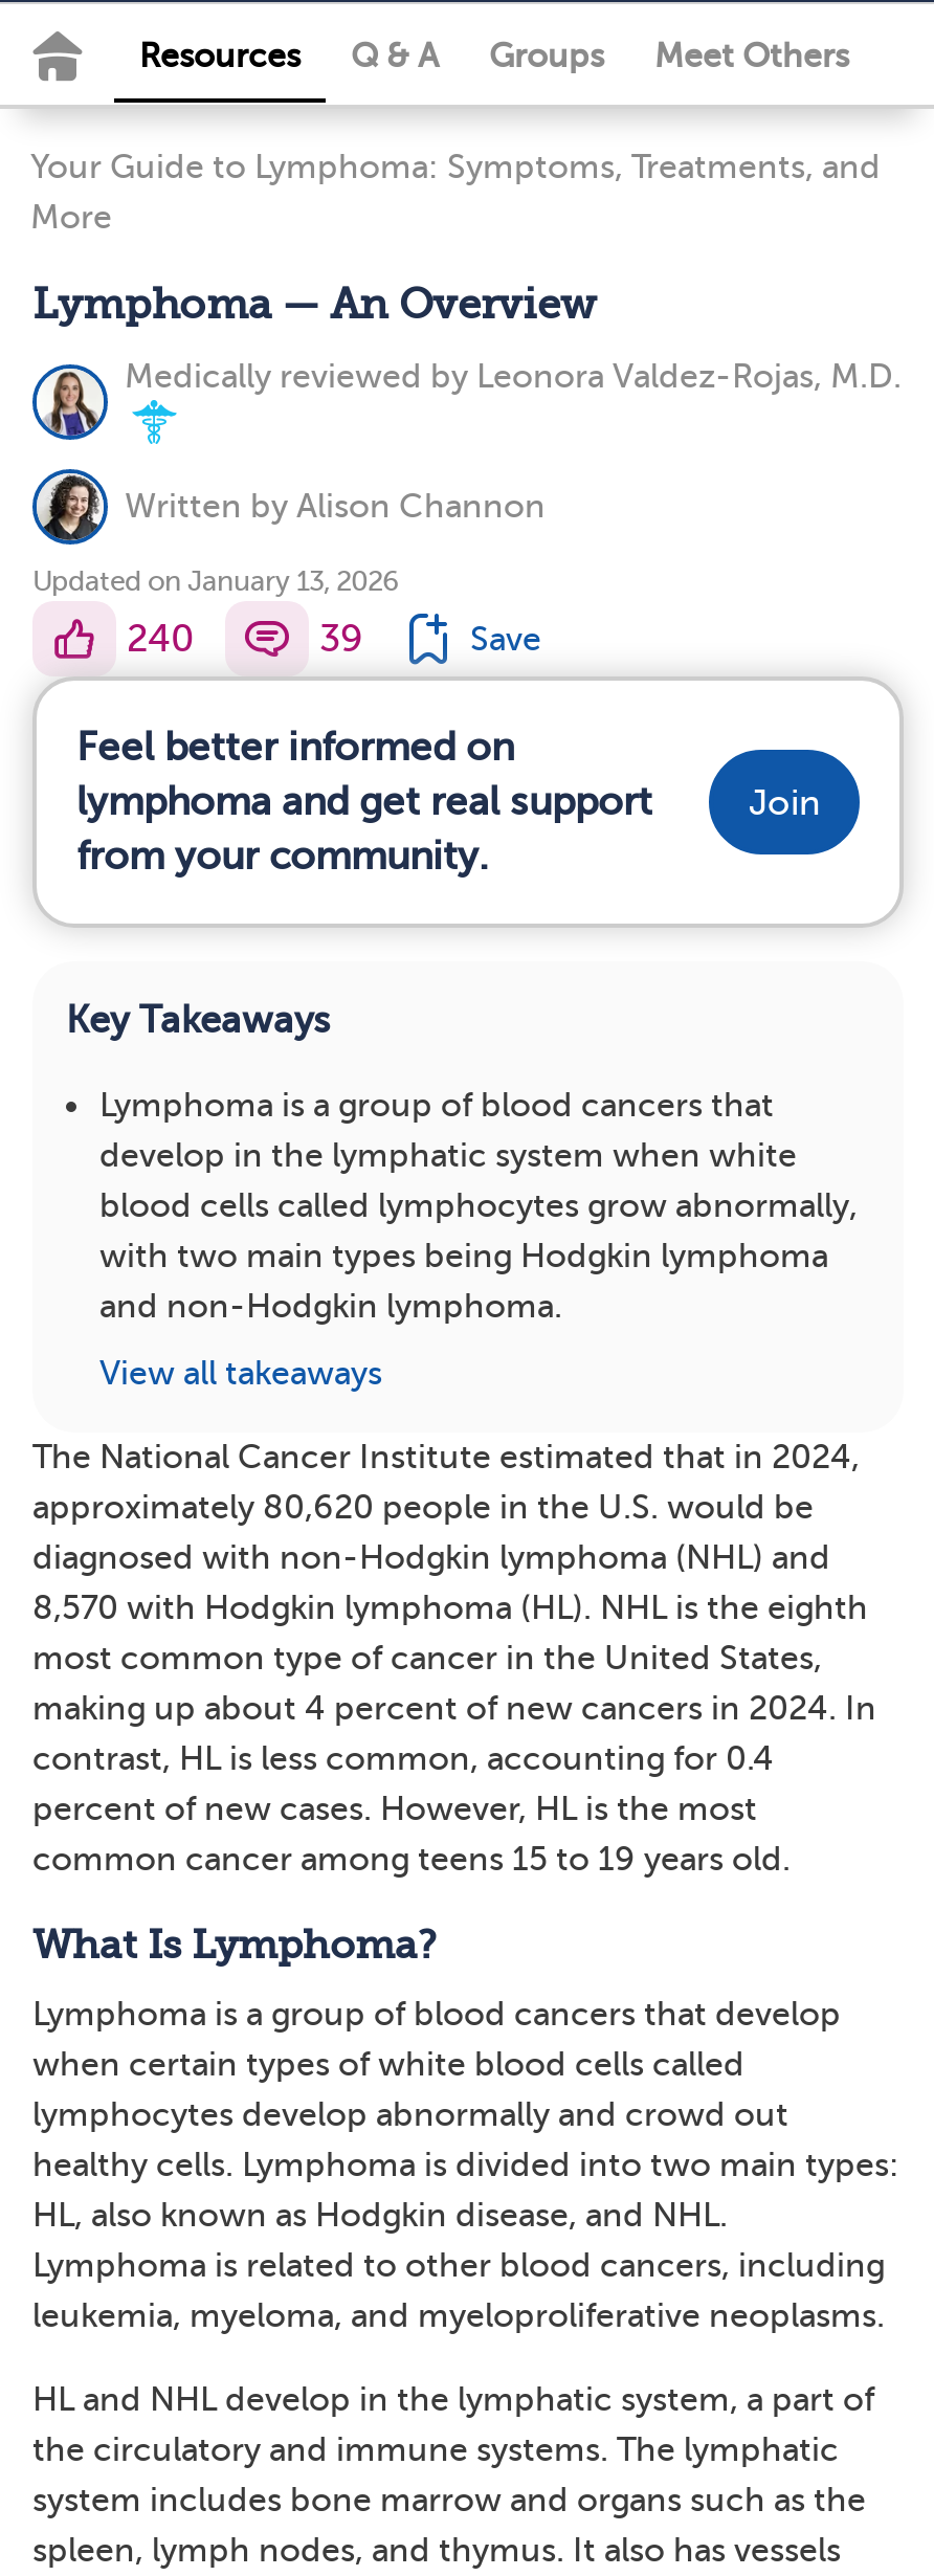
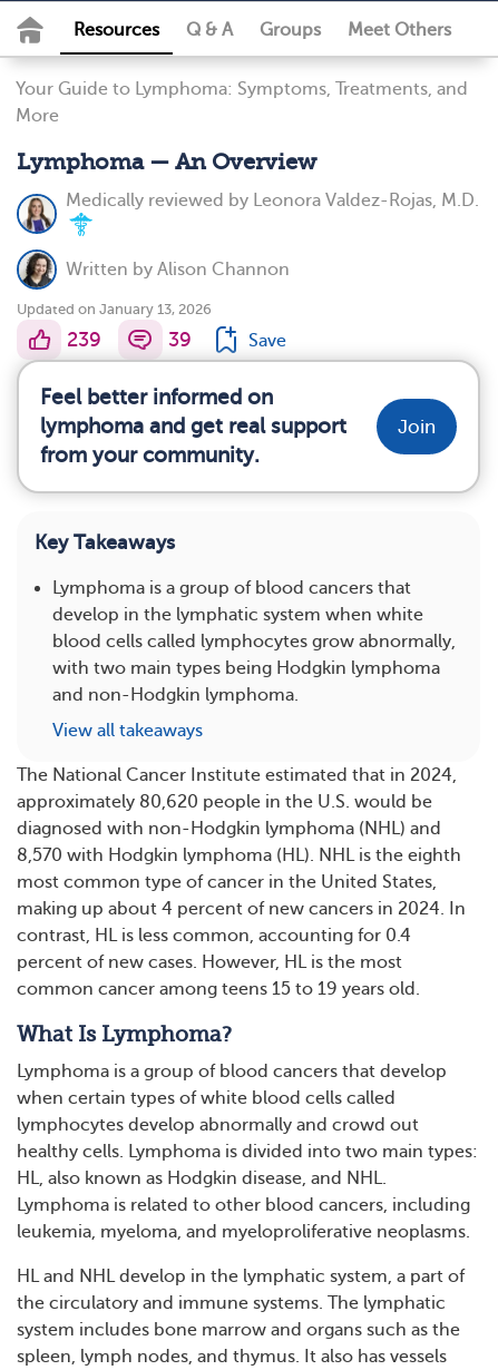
[127,617,194,659] 240 -> [67,328,101,350] 239

